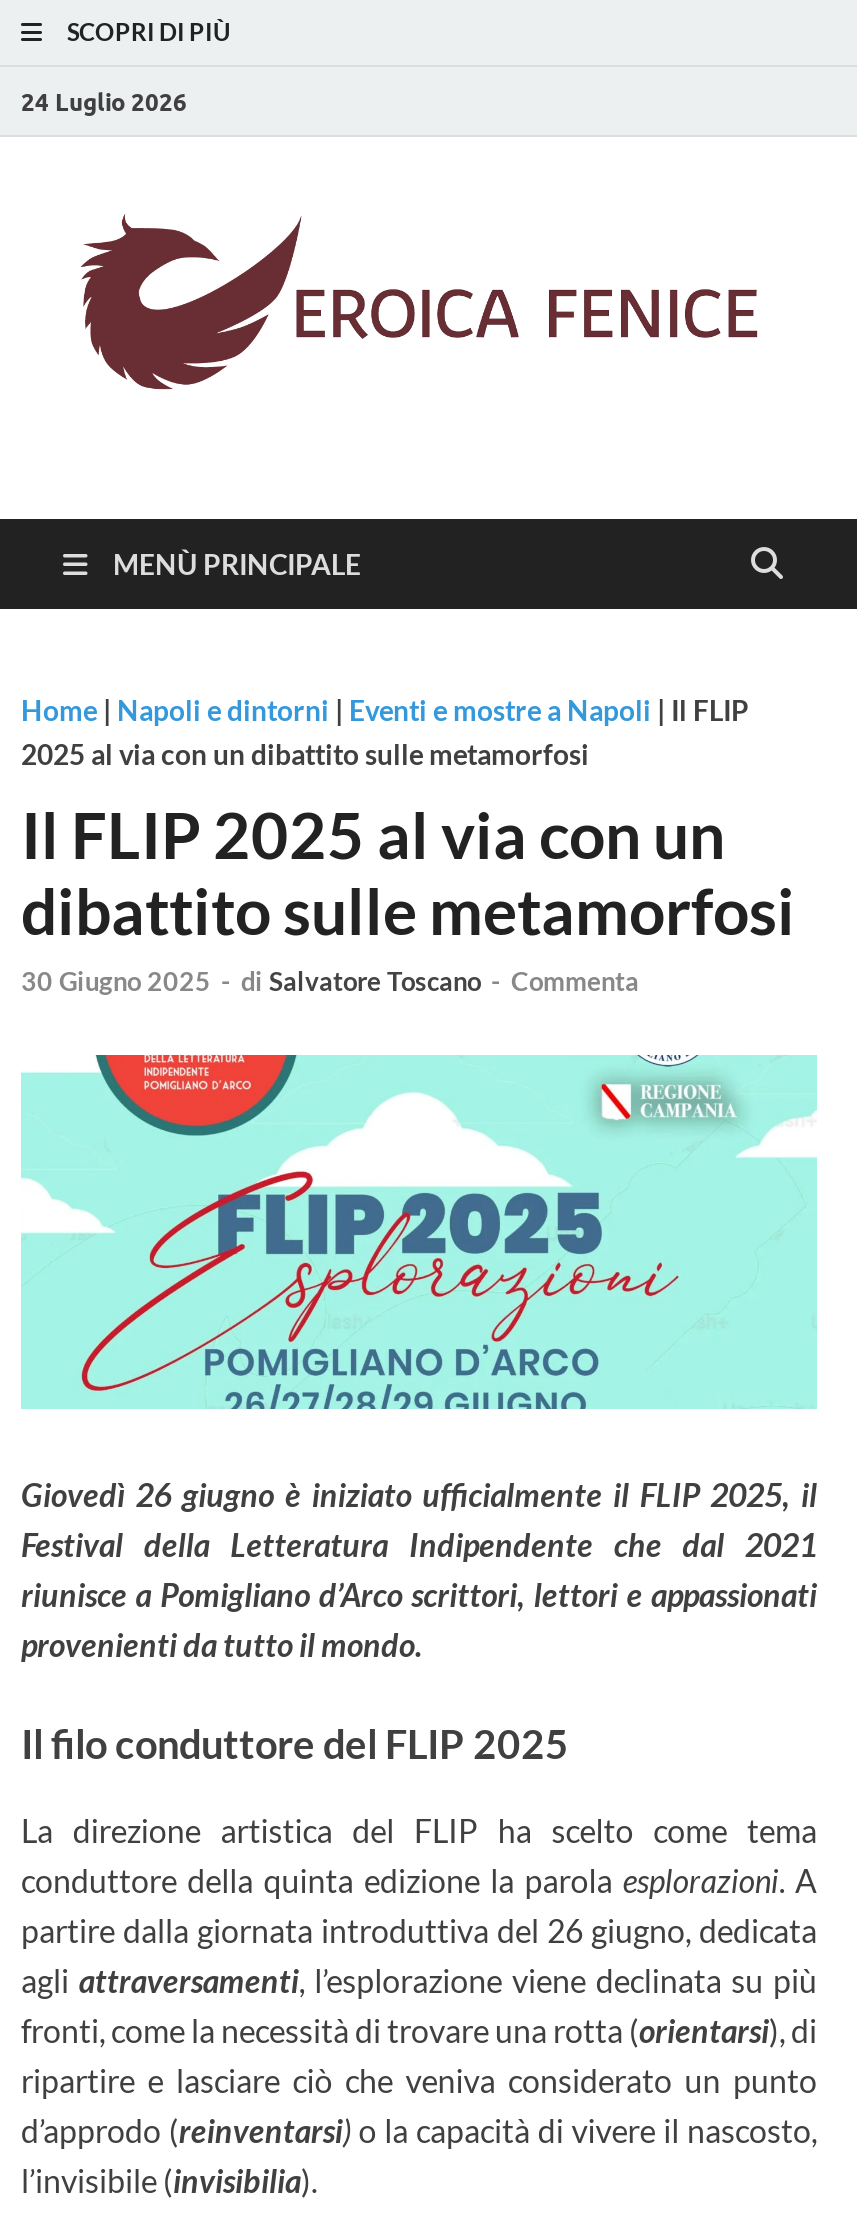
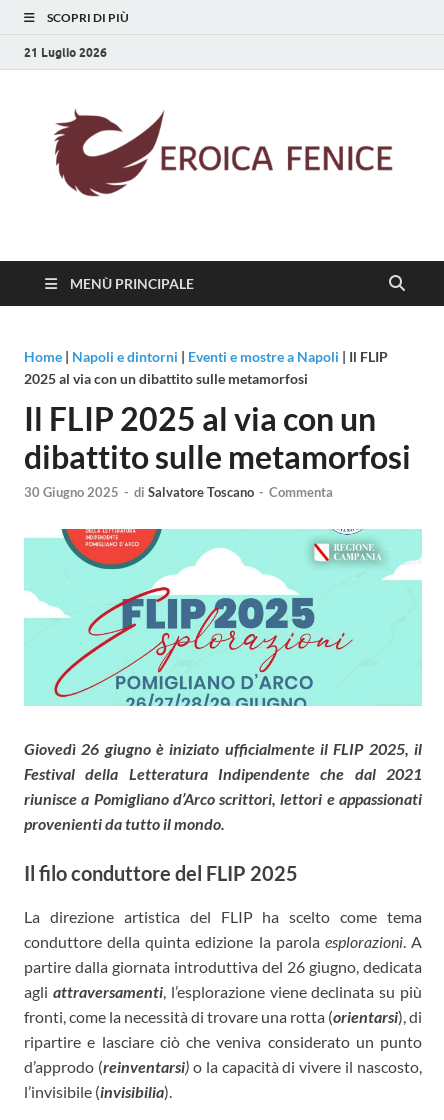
[21,86,187,116] 24 Luglio 2026 -> [24,44,107,59] 21 Luglio 2026

